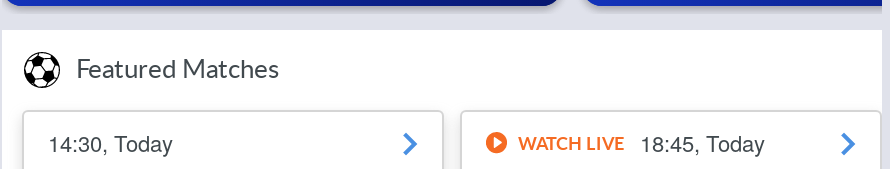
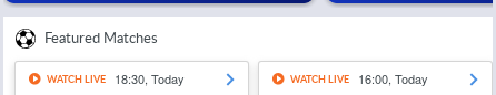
[48,126,174,158] 14:30, Today -> [47,70,185,87] WATCH LIVE | 18:30, Today
[518,126,766,158] WATCH LIVE 18:45, Today -> [290,70,428,87] WATCH LIVE 16:00, Today

